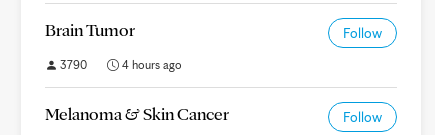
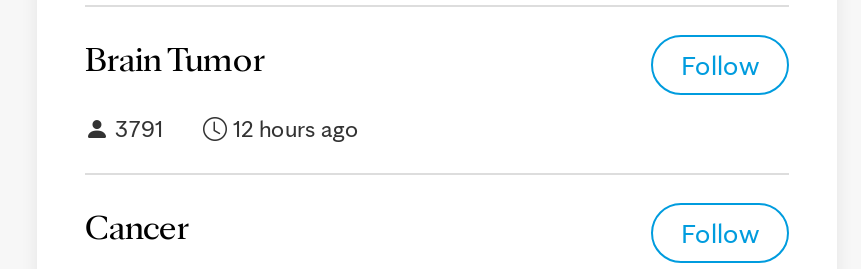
[57,57,182,72] 3790 | 4 hours ago -> [109,113,359,143] 3791 | 12 hours ago
[45,103,229,124] Melanoma & Skin Cancer -> [85,205,189,247] Cancer

